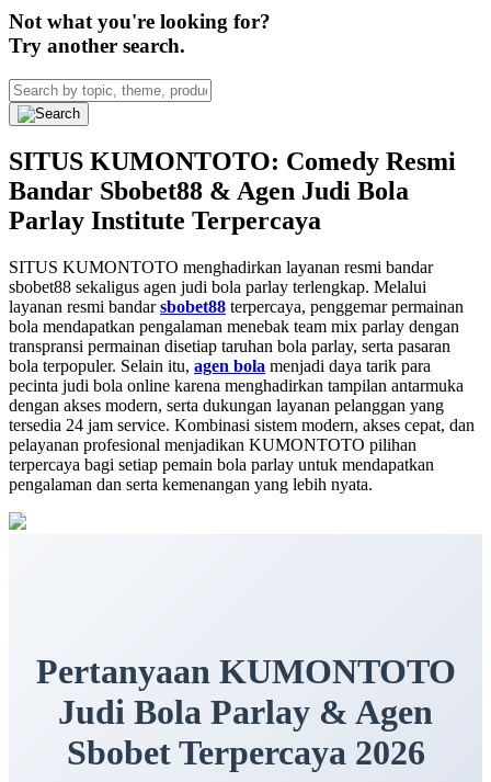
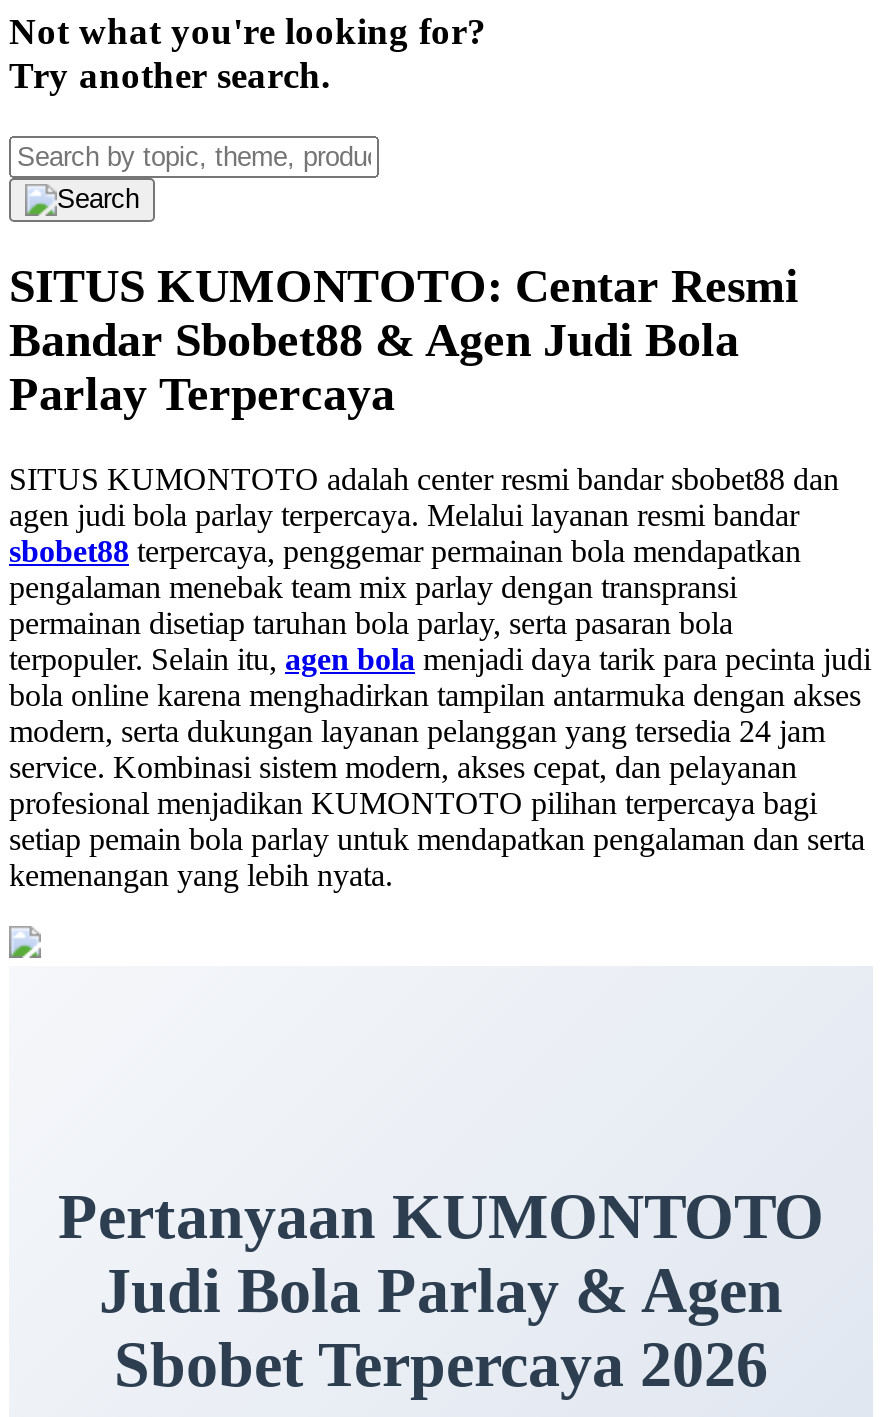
[9,147,456,176] SITUS KUMONTOTO: Comedy Resmi -> [9,261,799,313] SITUS KUMONTOTO: Centar Resmi
[9,207,321,235] Parlay Institute Terpercaya -> [9,369,395,421] Parlay Terpercaya
[9,258,475,494] SITUS KUMONTOTO menghadirkan layanan resmi bandar | sbobet88 sekaligus agen judi bola parlay terlengkap. Melalui | layanan resmi bandar sbobet88 terpercaya, penggemar permainan | bola mendapatkan pengalaman menebak team mix parlay dengan | transpransi permainan disetiap taruhan bola parlay, serta pasaran | bola terpopuler. Selain itu, agen bola menjadi daya tarik para | pecinta judi bola online karena menghadirkan tampilan antarmuka | dengan akses modern, serta dukungan layanan pelanggan yang | tersedia 24 jam service. Kombinasi sistem modern, akses cepat, dan | pelayanan profesional menjadikan KUMONTOTO pilihan | terpercaya bagi setiap pemain bola parlay untuk mendapatkan | pengalaman dan serta kemenangan yang lebih nyata. -> [9,463,871,893] SITUS KUMONTOTO adalah center resmi bandar sbobet88 dan | agen judi bola parlay terpercaya. Melalui layanan resmi bandar | sbobet88 terpercaya, penggemar permainan bola mendapatkan | pengalaman menebak team mix parlay dengan transpransi | permainan disetiap taruhan bola parlay, serta pasaran bola | terpopuler. Selain itu, agen bolamenjadi daya tarik para pecinta judi | bola online karena menghadirkan tampilan antarmuka dengan akses | modern, serta dukungan layanan pelanggan yang tersedia 24 jam | service. Kombinasi sistem modern, akses cepat, dan pelayanan | profesional menjadikan KUMONTOTO pilihan terpercaya bagi | setiap pemain bola parlay untuk mendapatkan pengalaman dan serta | kemenangan yang lebih nyata.

